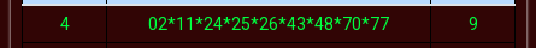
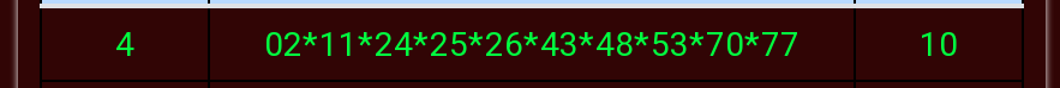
[148,15,389,34] 02*11*24*25*26*43*48*70*77 -> [264,25,800,64] 02*11*24*25*26*43*48*53*70*77
[468,15,478,34] 9 -> [920,25,958,64] 10

